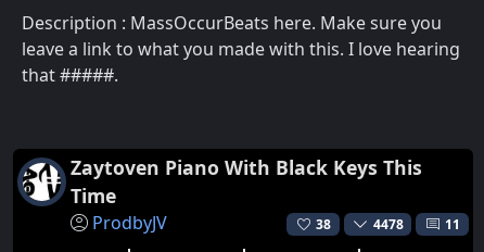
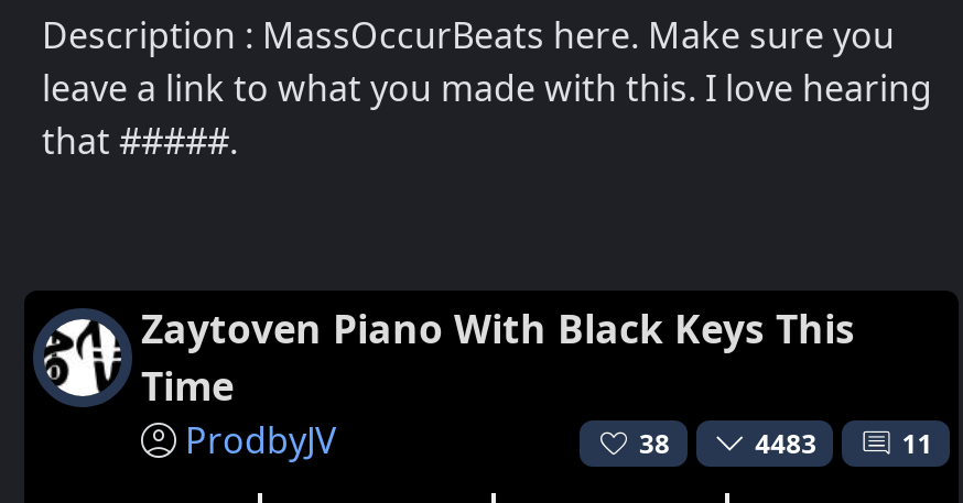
[373,215,403,233] 4478 -> [755,425,817,462] 4483

